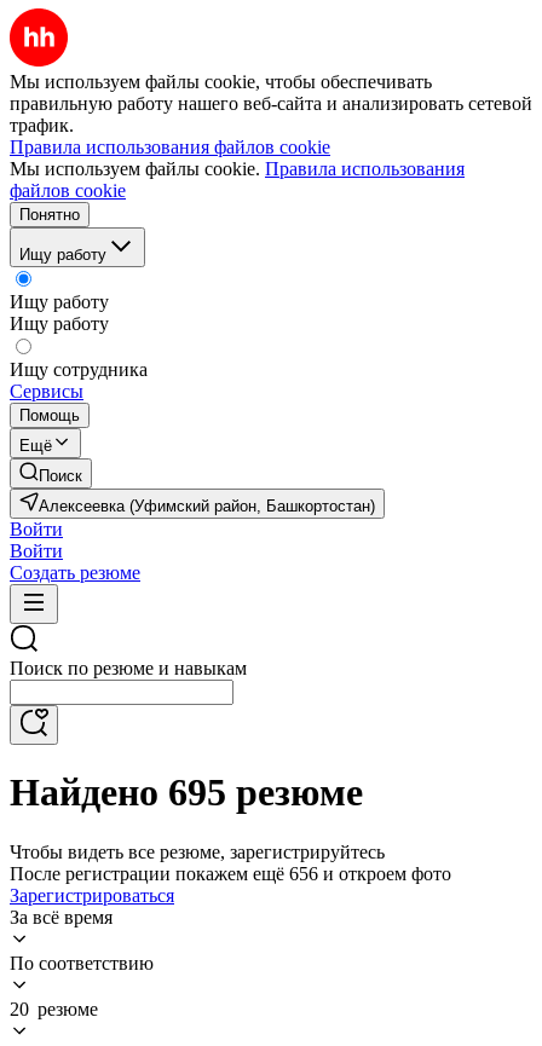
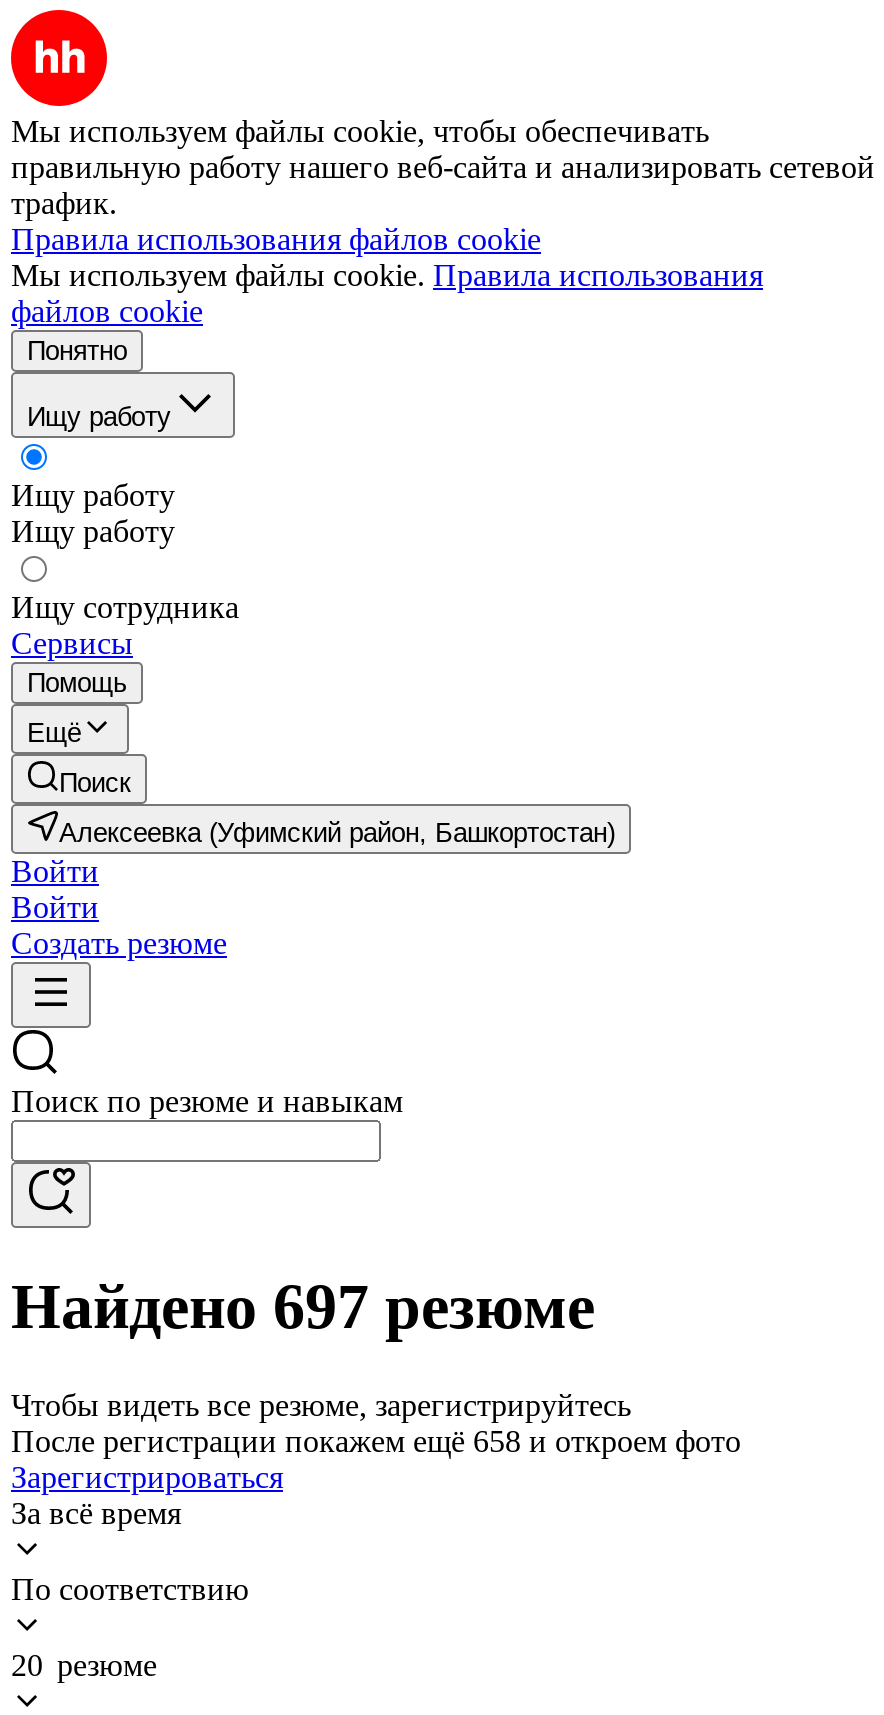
[10,771,363,814] Найдено 695 резюме -> [11,1271,595,1343] Найдено 697 резюме
[10,863,451,884] После регистрации покажем ещё 656 и откроем фото -> [11,1424,741,1458] После регистрации покажем ещё 658 и откроем фото

